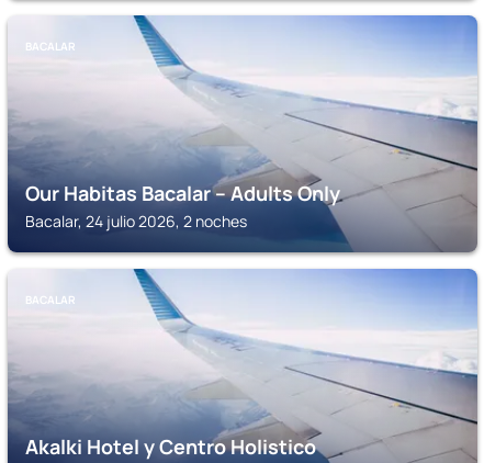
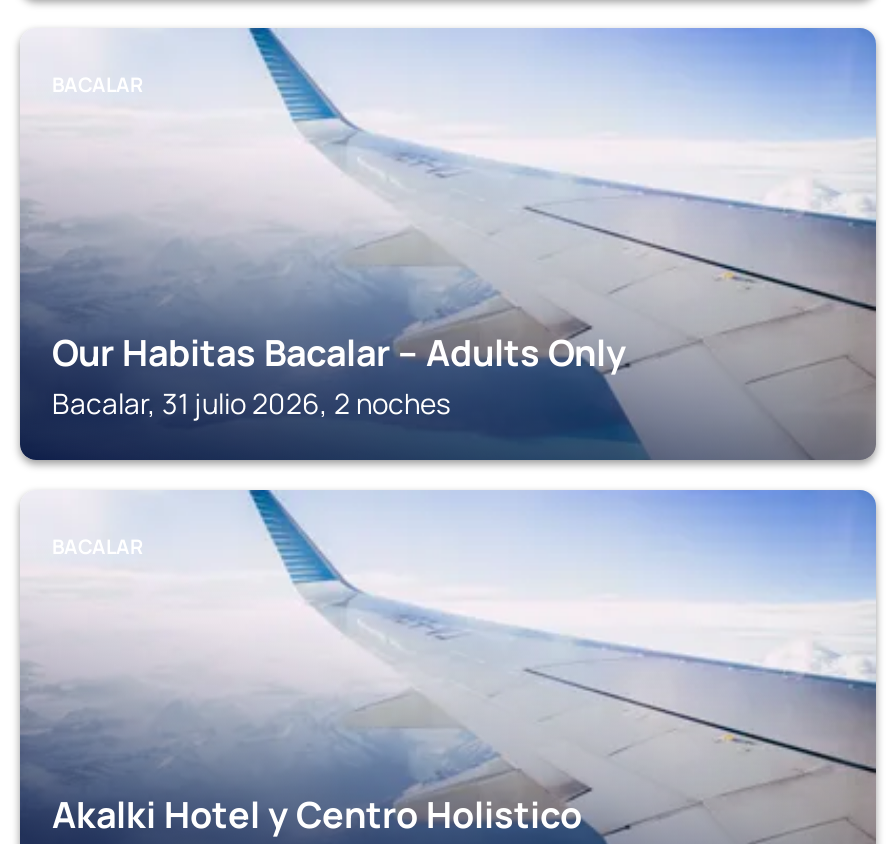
[25,211,247,231] Bacalar, 24 julio 2026, 2 noches -> [52,384,450,422] Bacalar, 31 julio 2026, 2 noches

